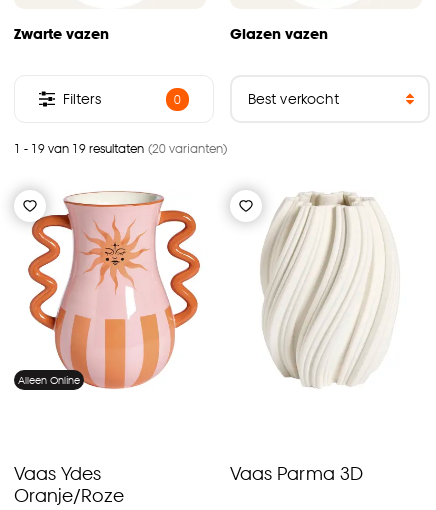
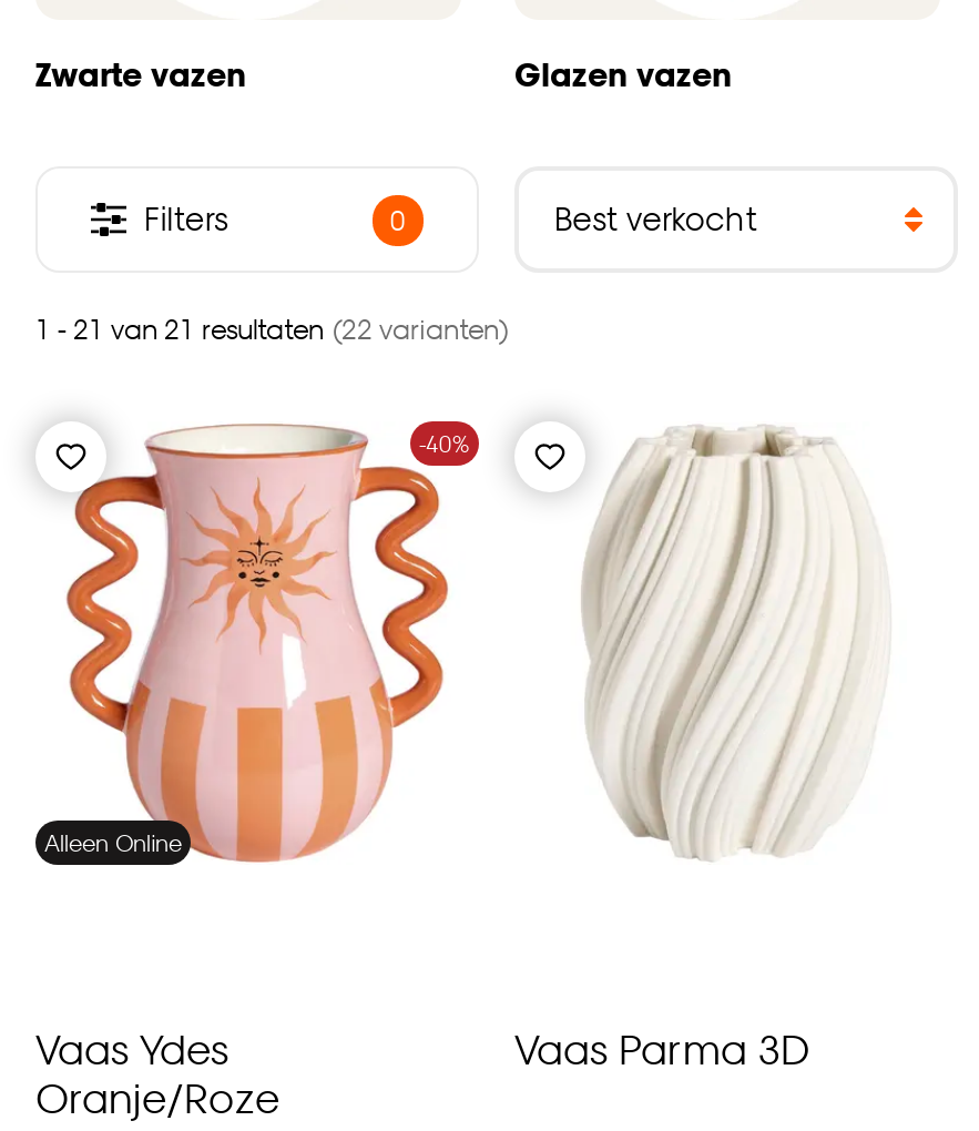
none -> [419,430,470,457] -40%
[14,141,227,156] 1 - 19 van 19 resultaten (20 varianten) -> [35,313,508,346] 1 - 21 van 21 resultaten (22 varianten)

